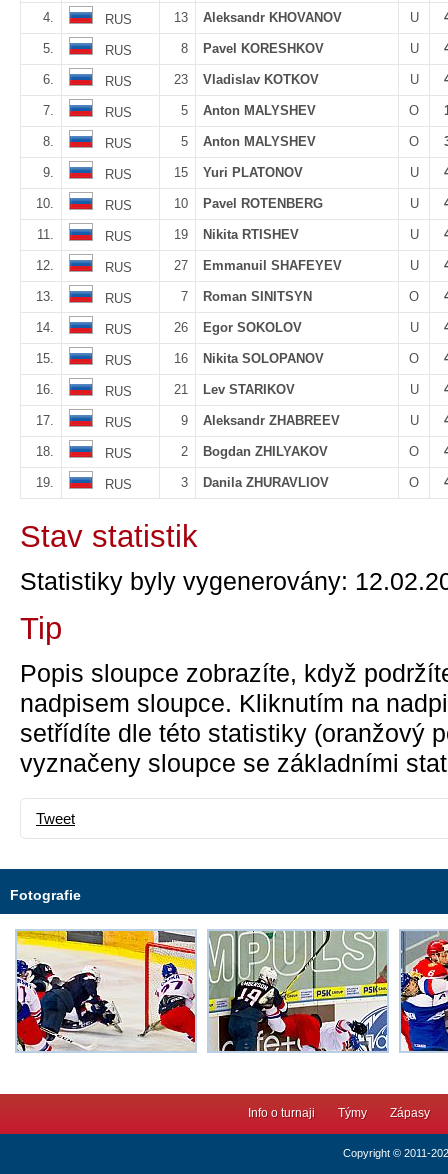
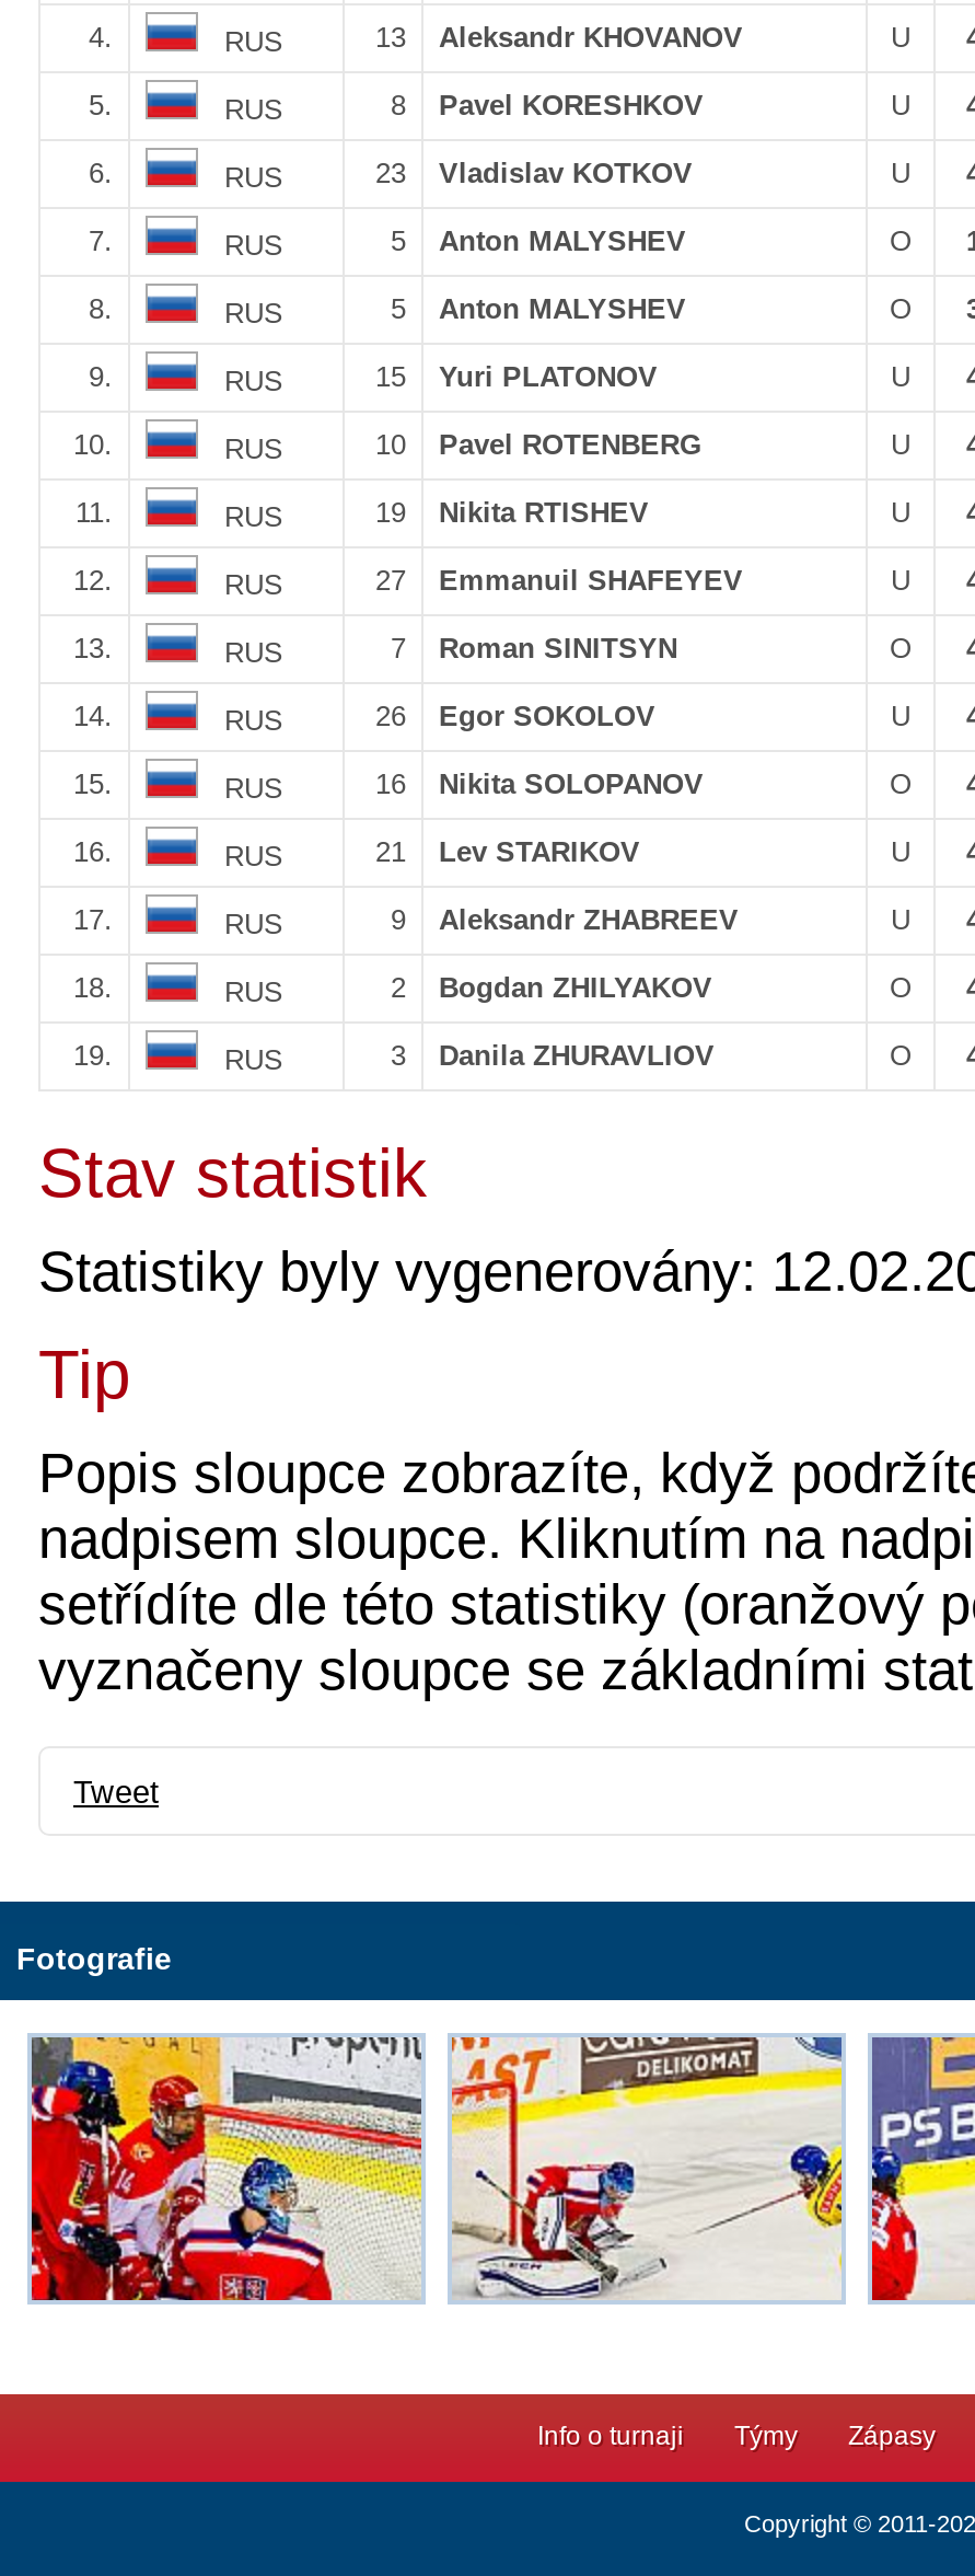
[16,930,196,1052] [image] -> [30,2035,423,2302] [image]
[208,930,388,1052] [image] -> [452,2035,844,2300] [image]
[400,931,445,1052] [image] -> [870,2037,968,2302] [image]

